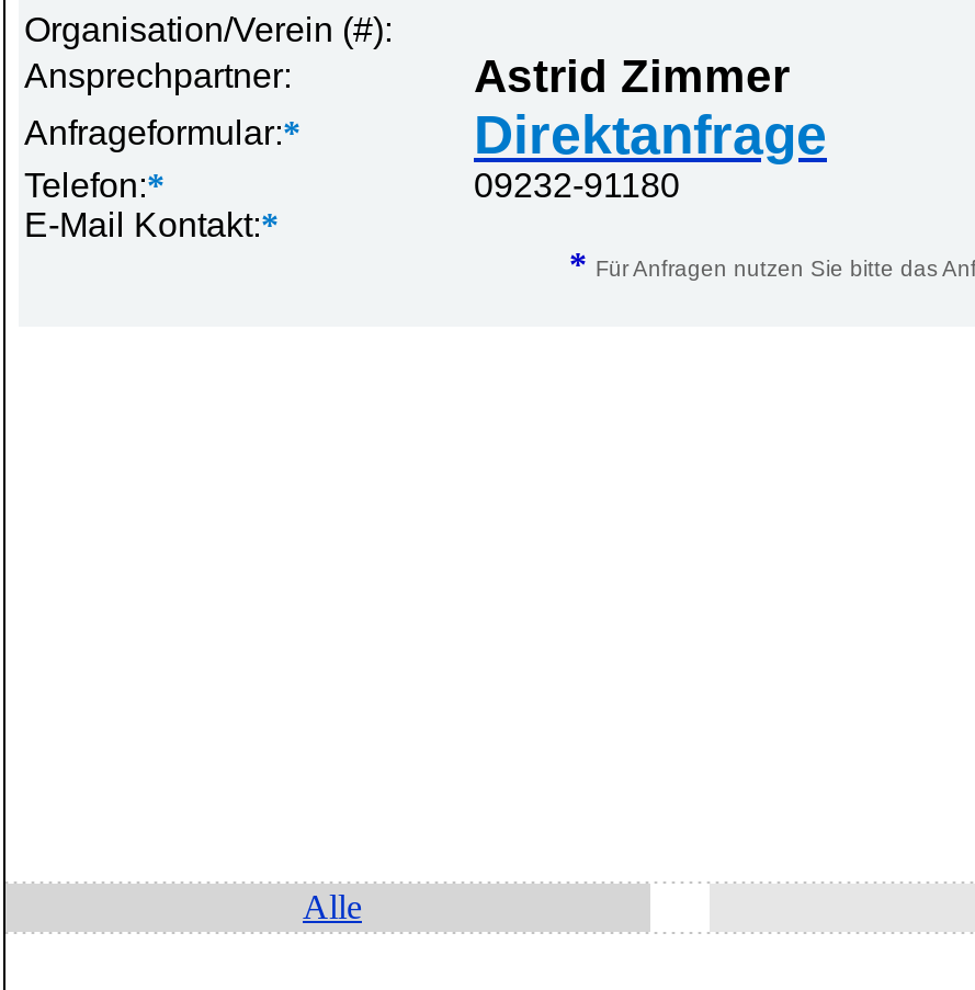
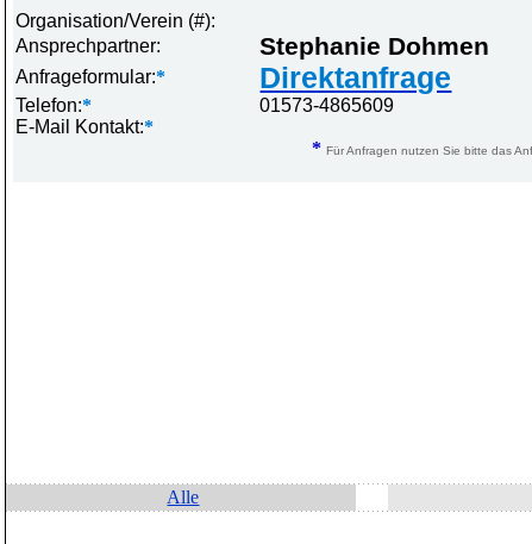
[474,50,790,101] Astrid Zimmer -> [260,32,490,60] Stephanie Dohmen
[474,167,680,204] 09232-91180 -> [260,95,395,115] 01573-4865609

